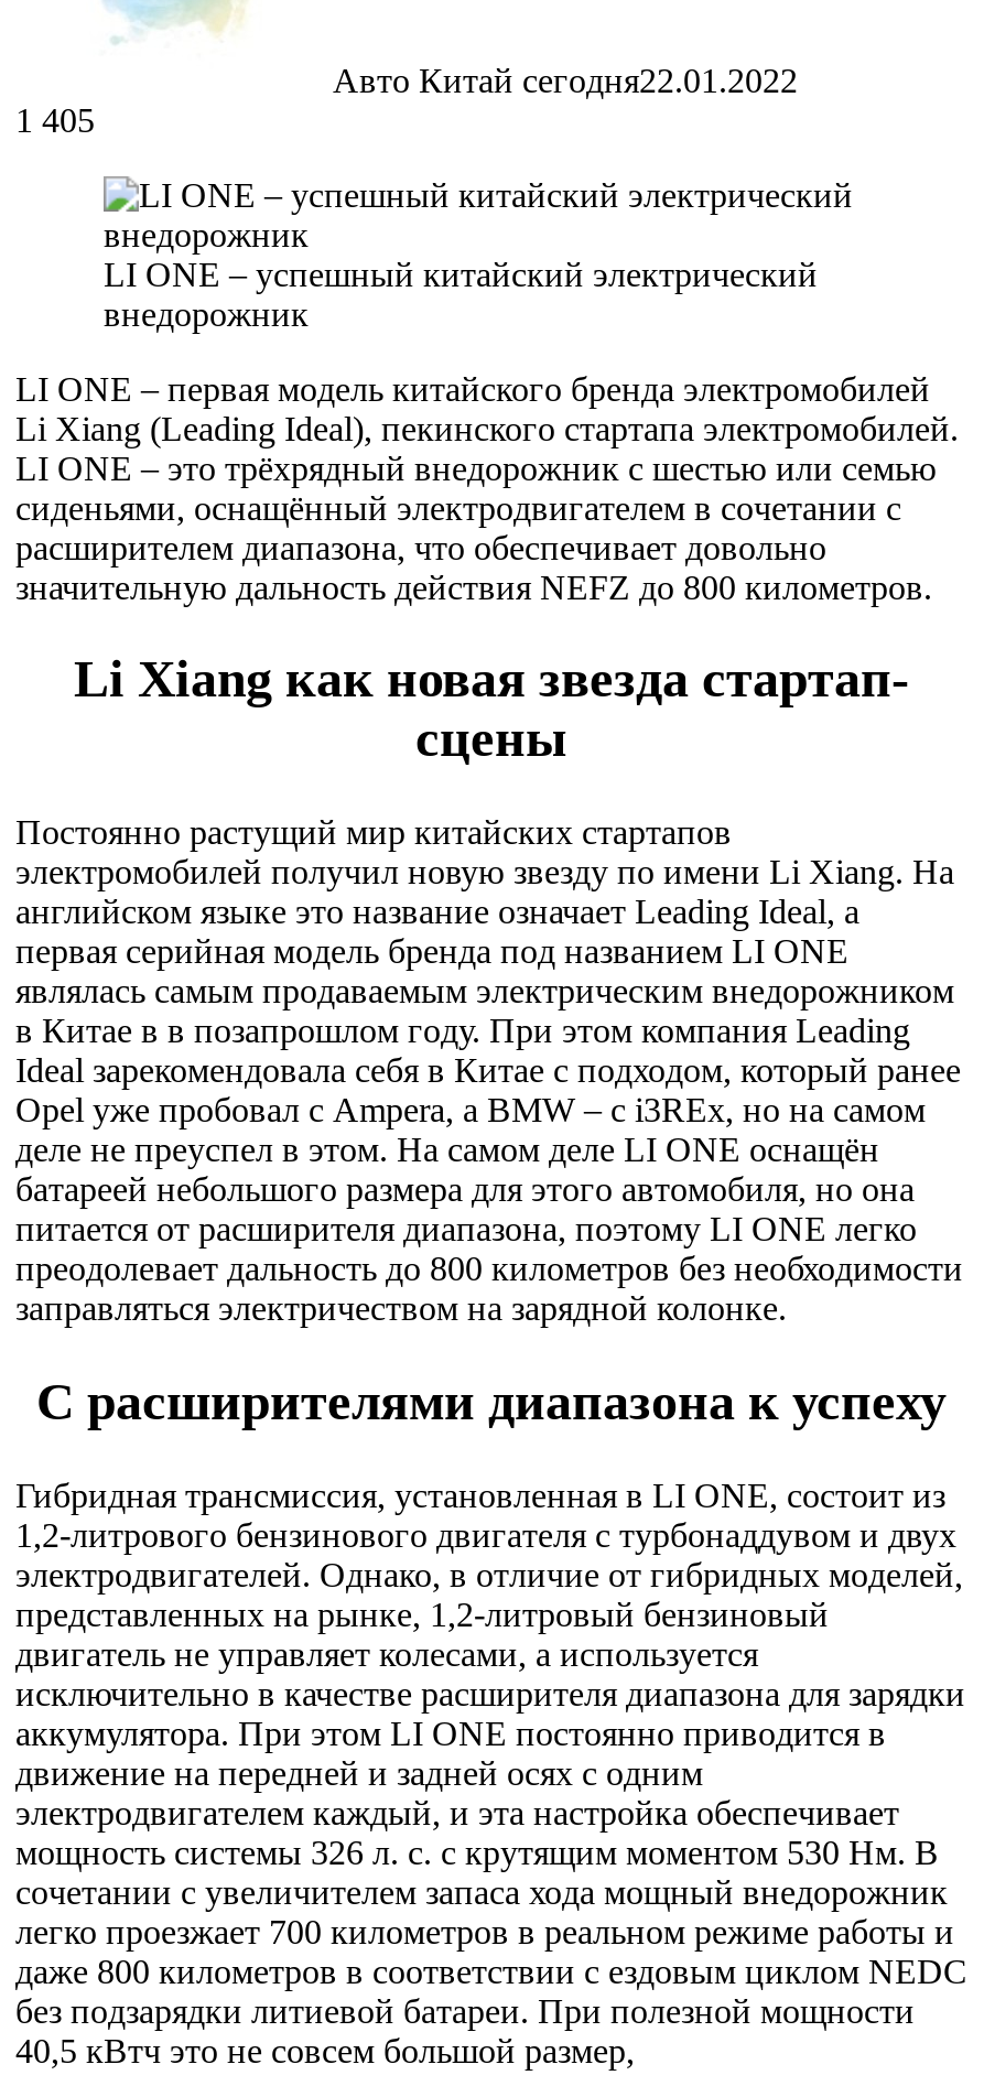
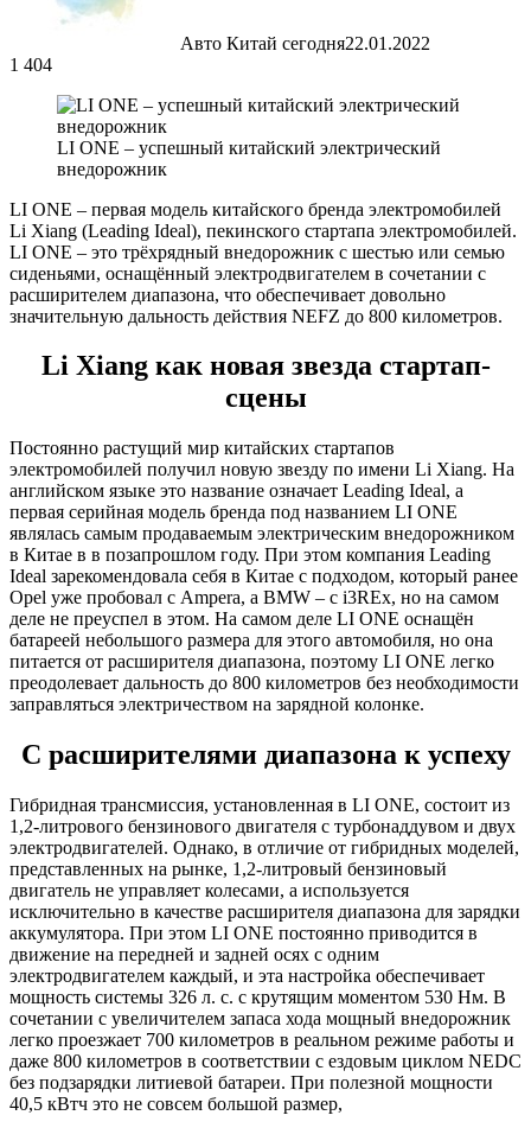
[15,100,95,138] 1 405 -> [9,54,52,74] 1 404

